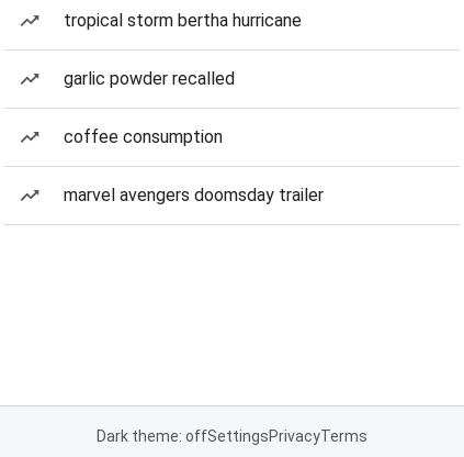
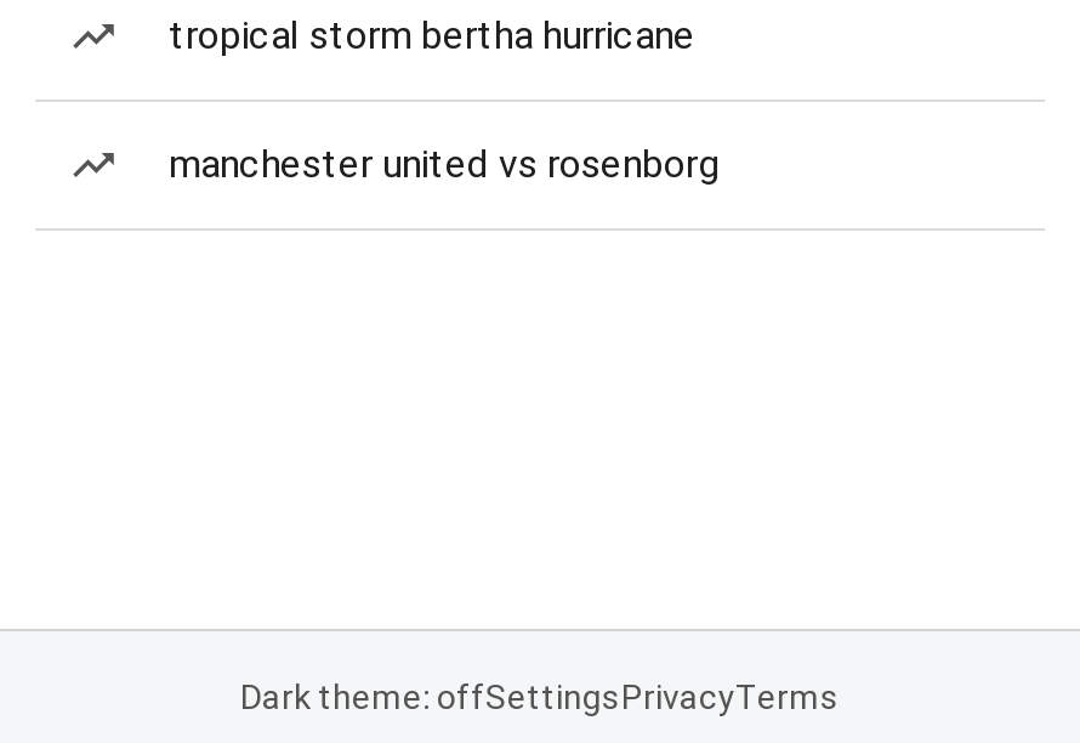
[64,68,324,205] garlic powder recalled | coffee consumption | marvel avengers doomsday trailer -> [169,141,720,187] manchester united vs rosenborg

